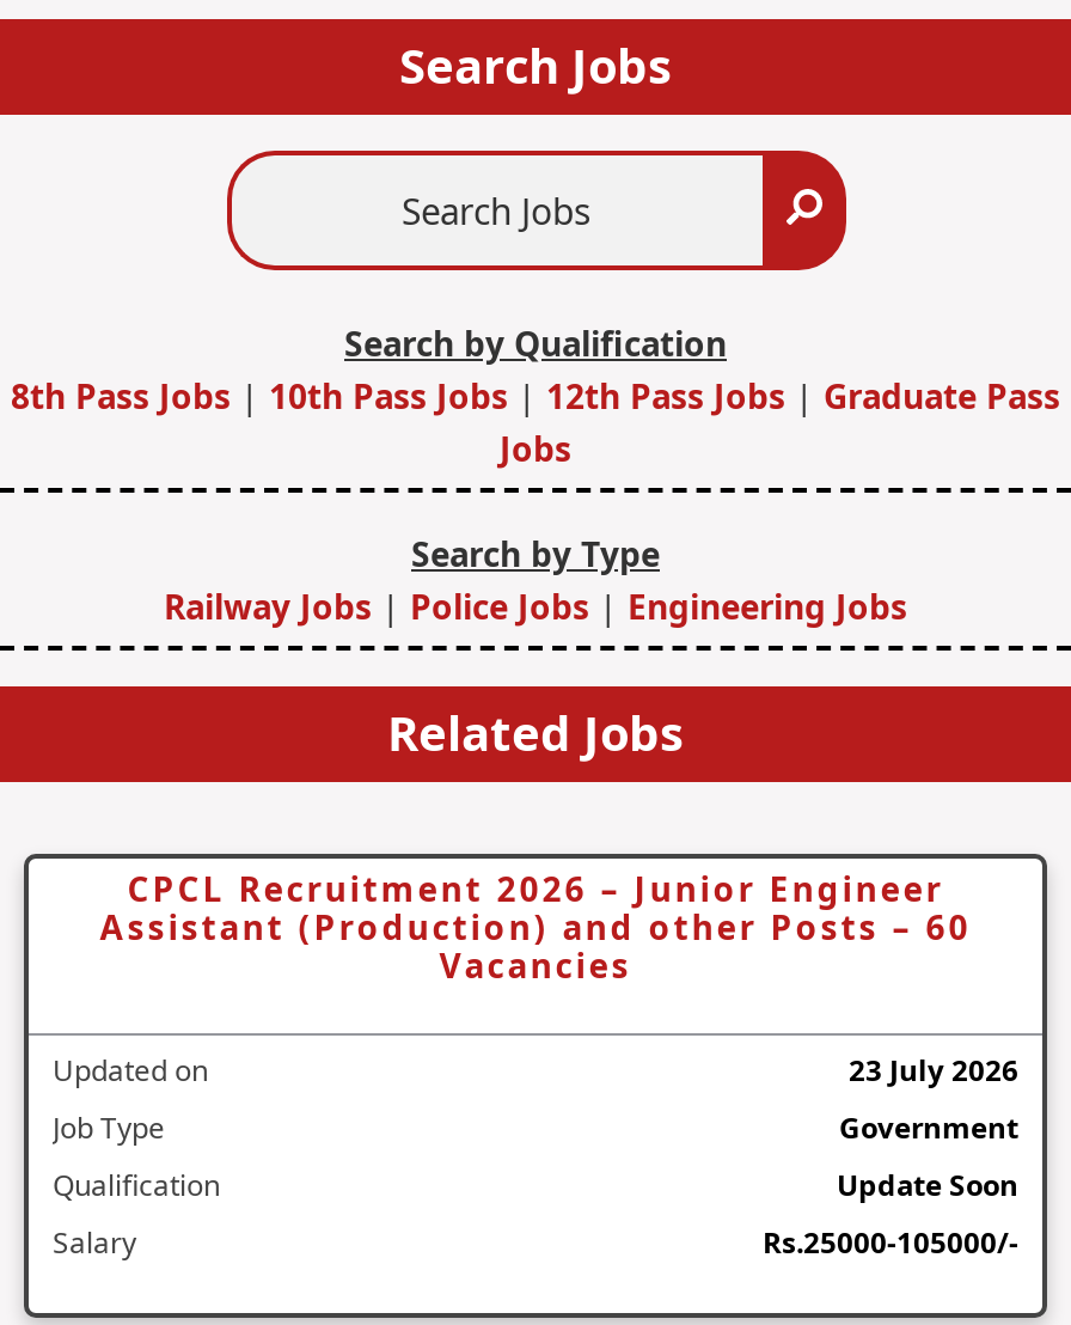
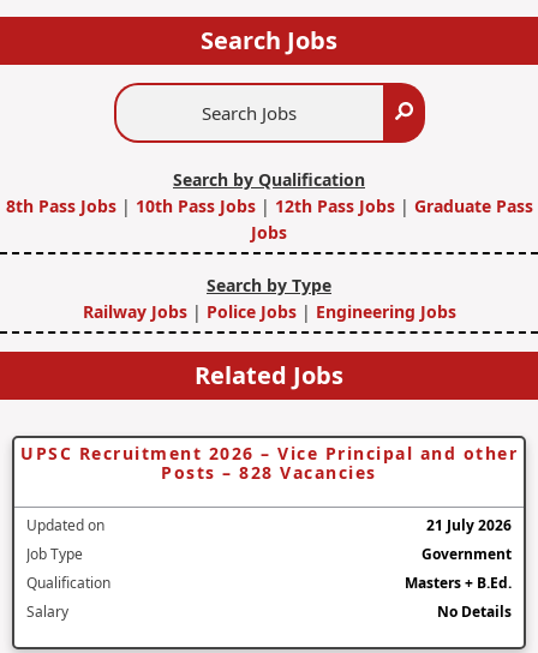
[100,865,971,987] CPCL Recruitment 2026 – Junior Engineer | Assistant (Production) and other Posts – 60 | Vacancies -> [20,441,518,483] UPSC Recruitment 2026 – Vice Principal and other | Posts – 828 Vacancies
[849,1049,1018,1090] 23 July 2026 -> [426,515,512,535] 21 July 2026
[837,1164,1018,1205] Update Soon -> [405,572,512,593] Masters + B.Ed.
[763,1221,1018,1262] Rs.25000-105000/- -> [437,601,512,621] No Details

